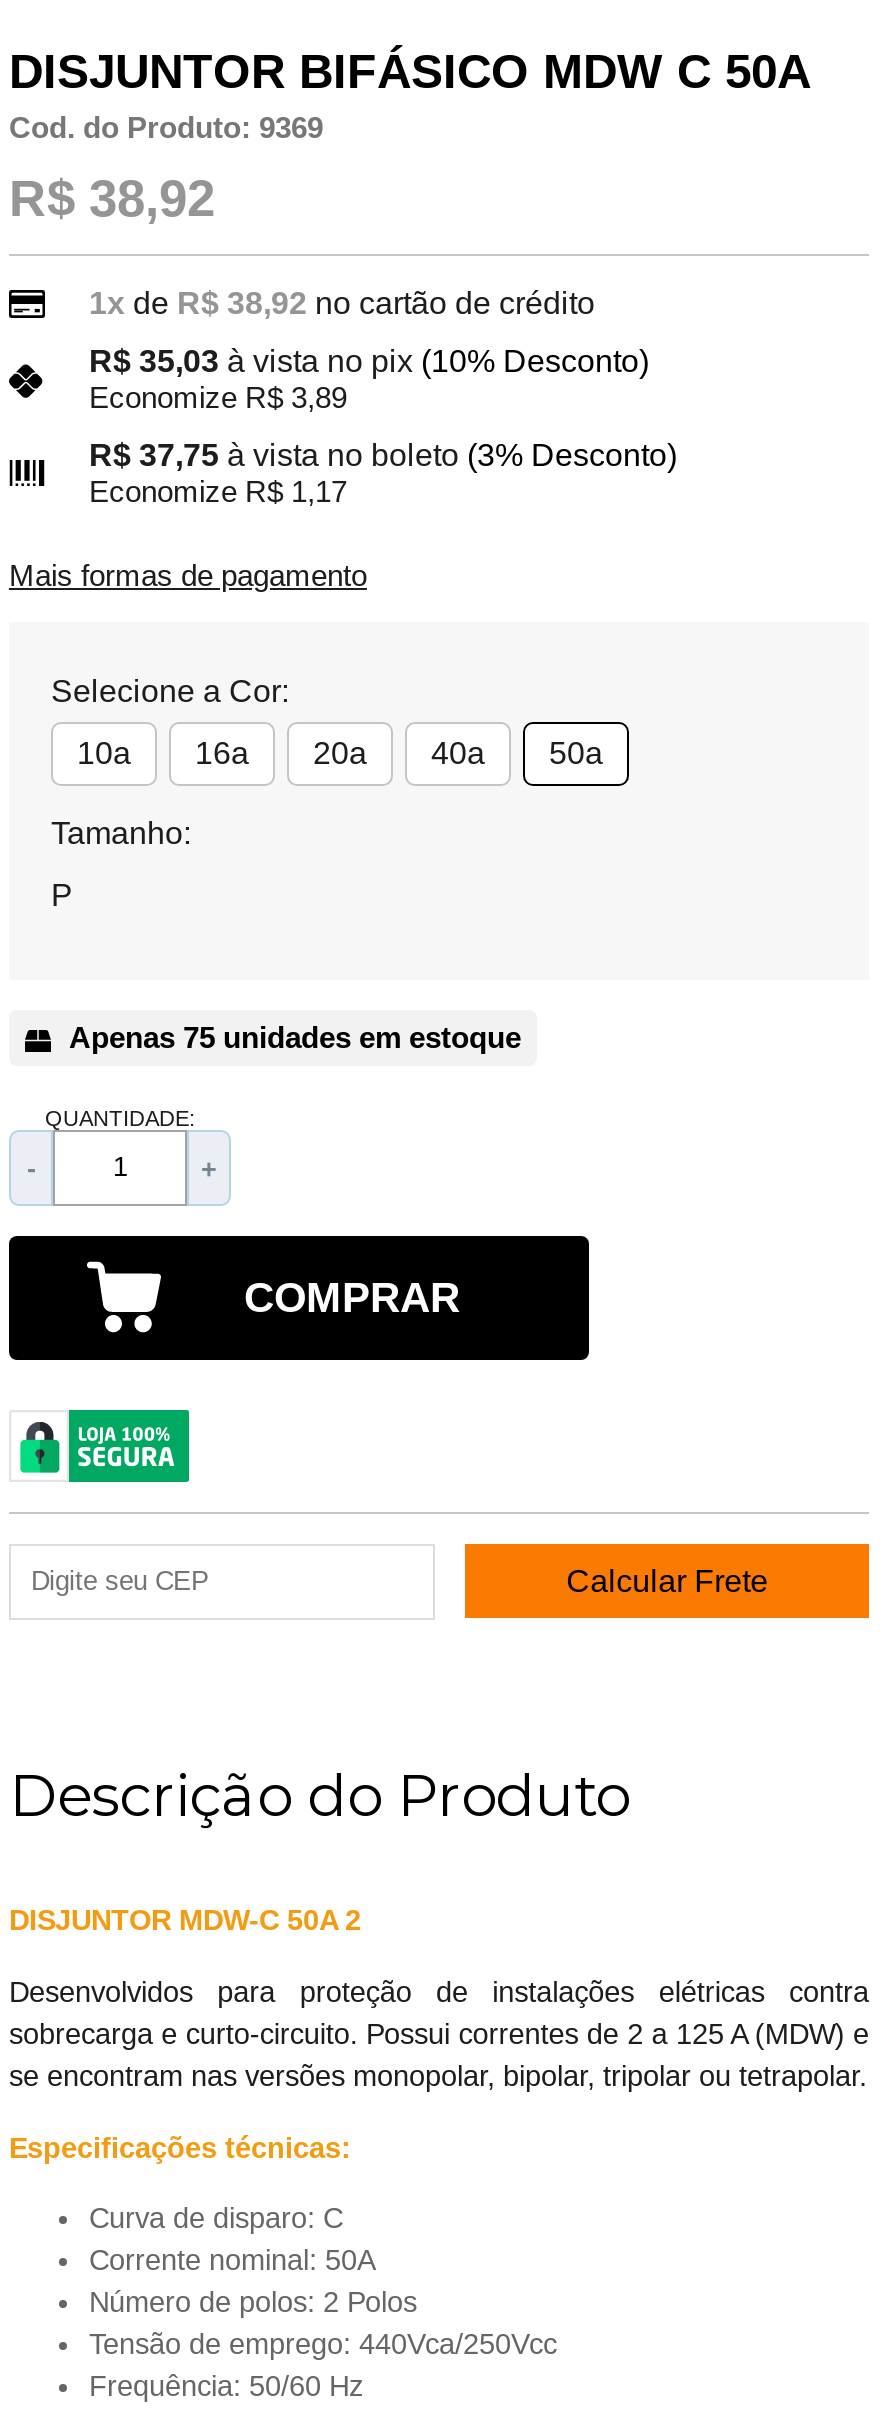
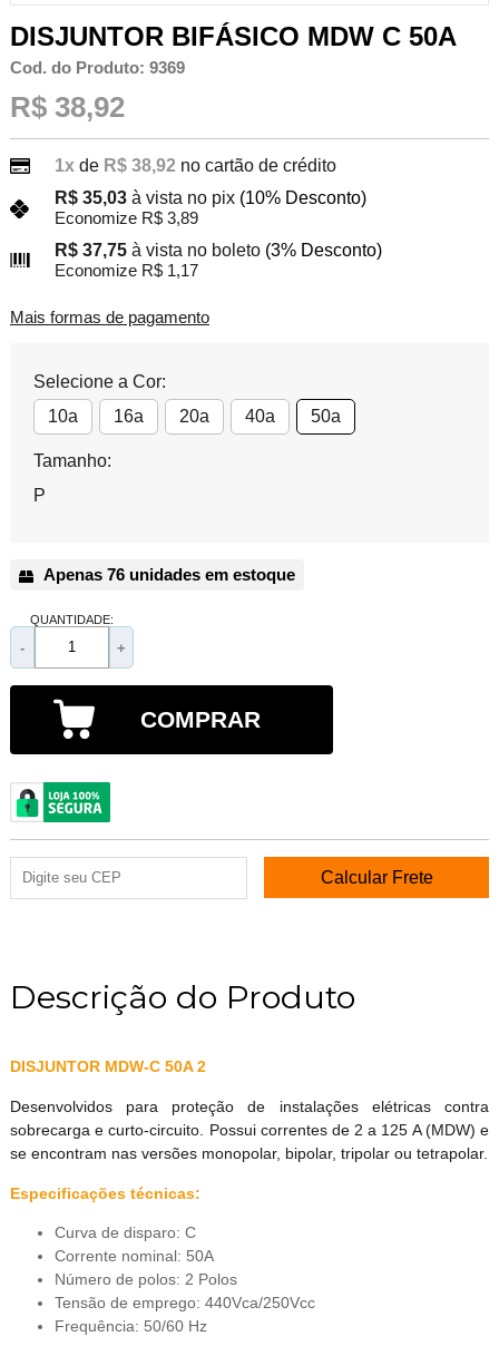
[63,1022,521,1054] Apenas 75 unidades em estoque -> [40,566,295,584] Apenas 76 unidades em estoque

